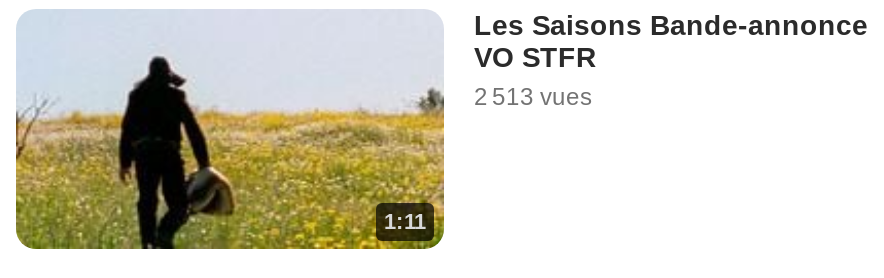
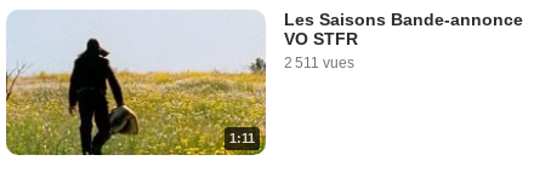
[474,82,592,110] 2 513 vues -> [284,54,354,71] 2 511 vues

